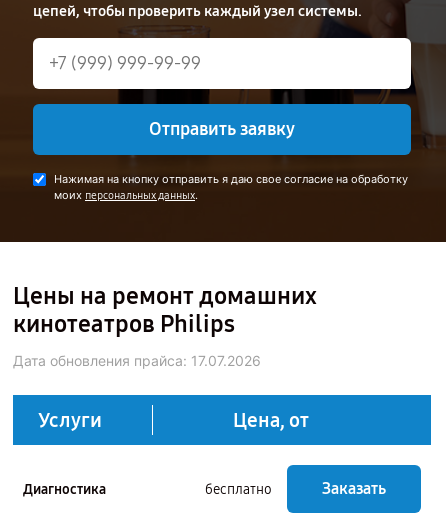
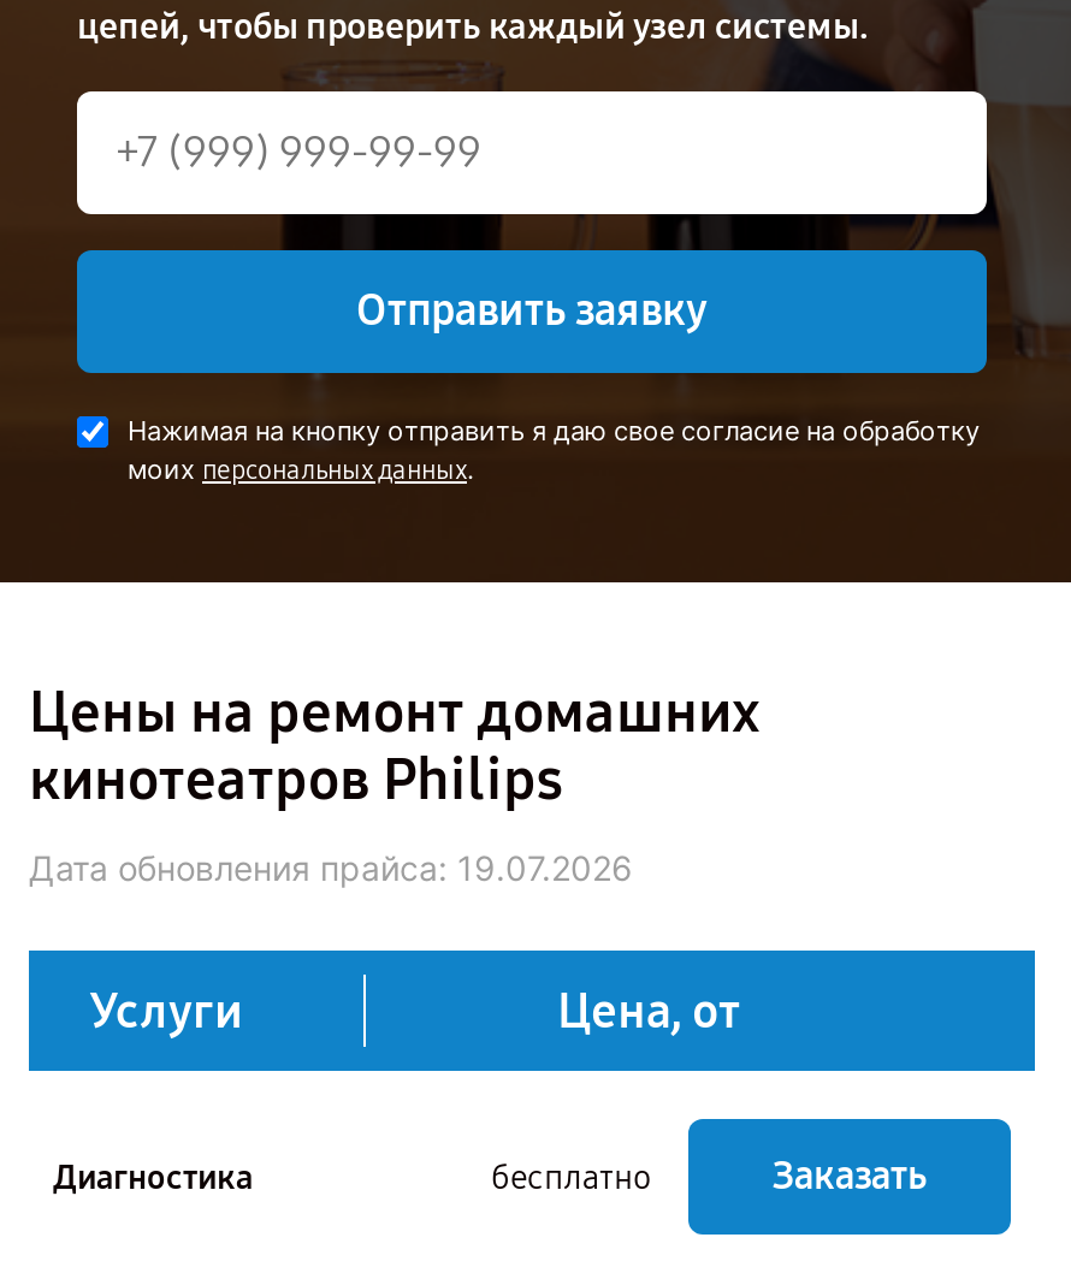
[13,352,261,369] Дата обновления прайса: 17.07.2026 -> [29,847,633,888] Дата обновления прайса: 19.07.2026

